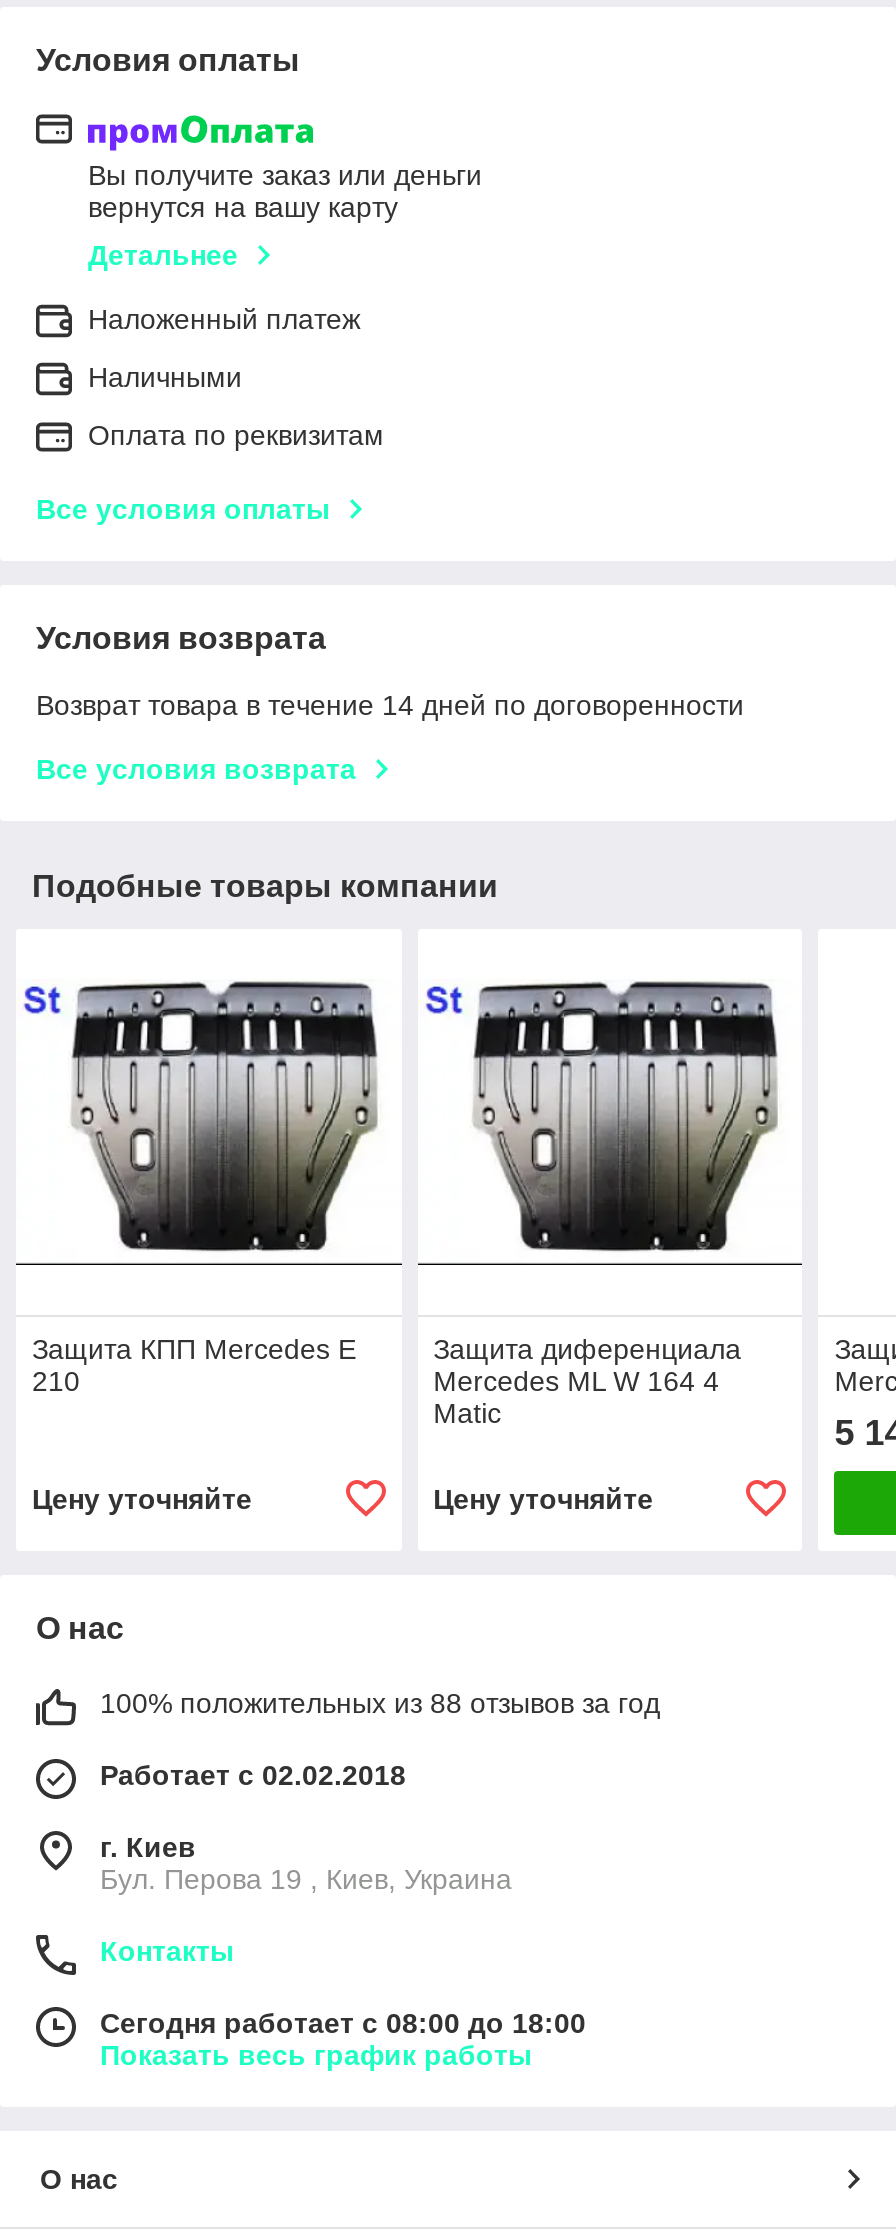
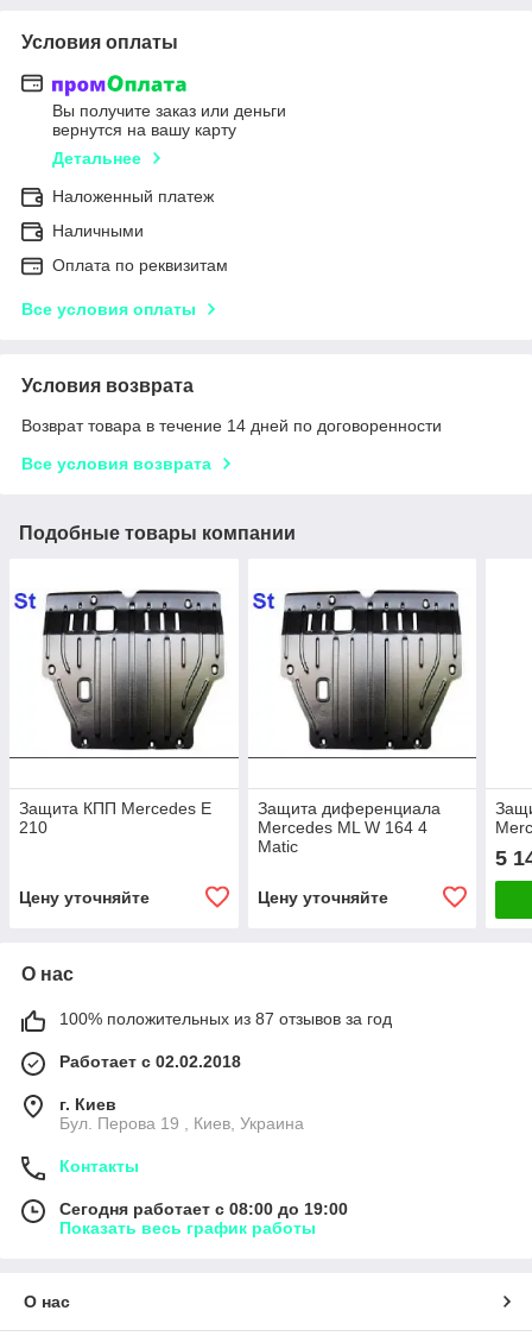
[100,1687,660,1719] 100% положительных из 88 отзывов за год -> [59,1009,392,1028] 100% положительных из 87 отзывов за год
[100,2007,586,2039] Сегодня работает с 08:00 до 18:00 -> [59,1199,348,1218] Сегодня работает с 08:00 до 19:00

